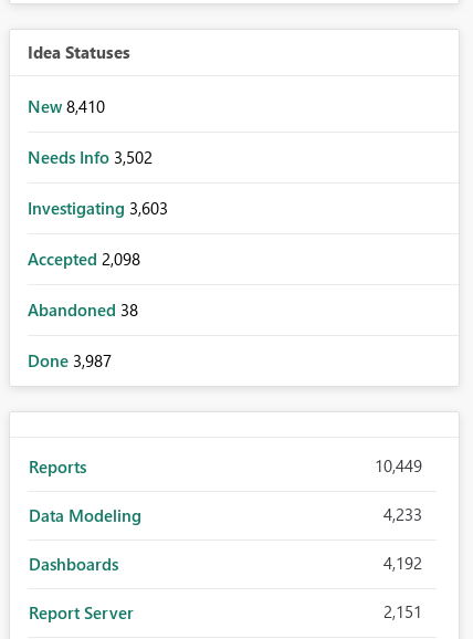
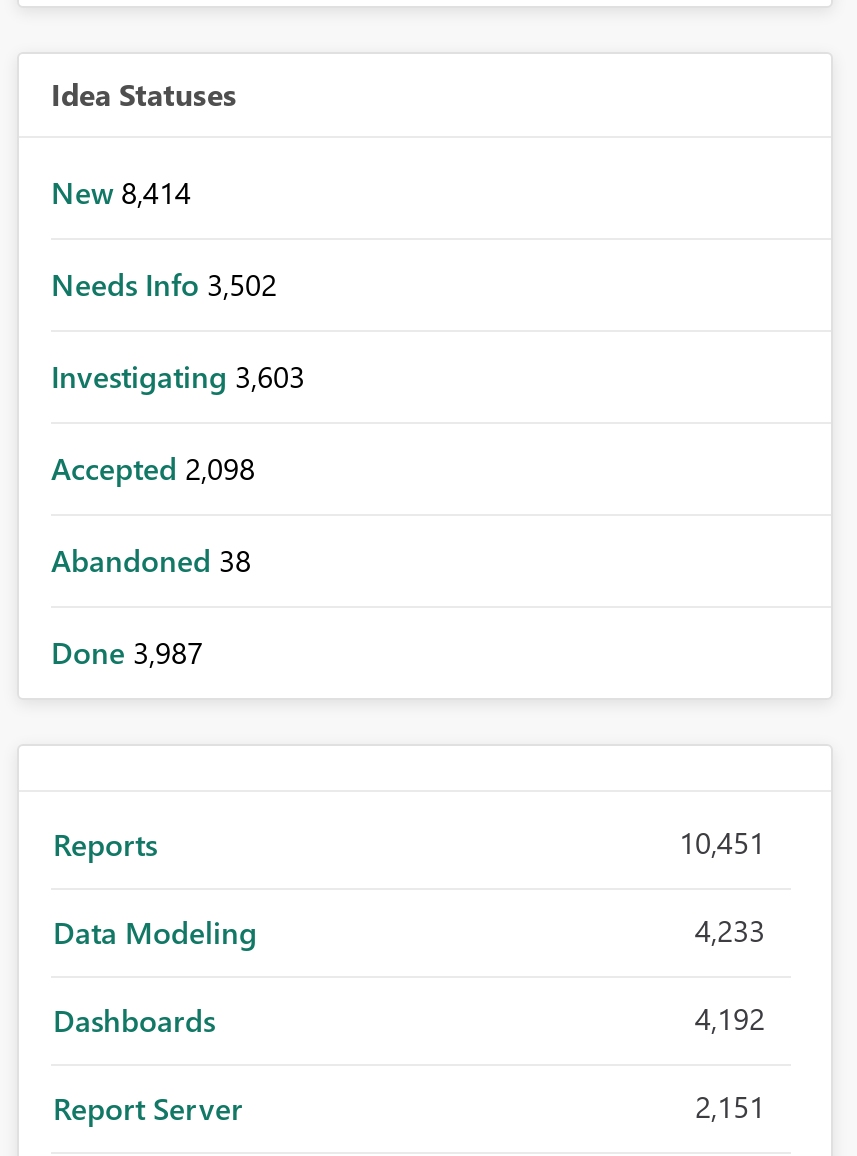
[28,95,105,117] New 8,410 -> [51,172,191,212] New 8,414
[375,455,422,477] 10,449 -> [679,822,765,862] 10,451

